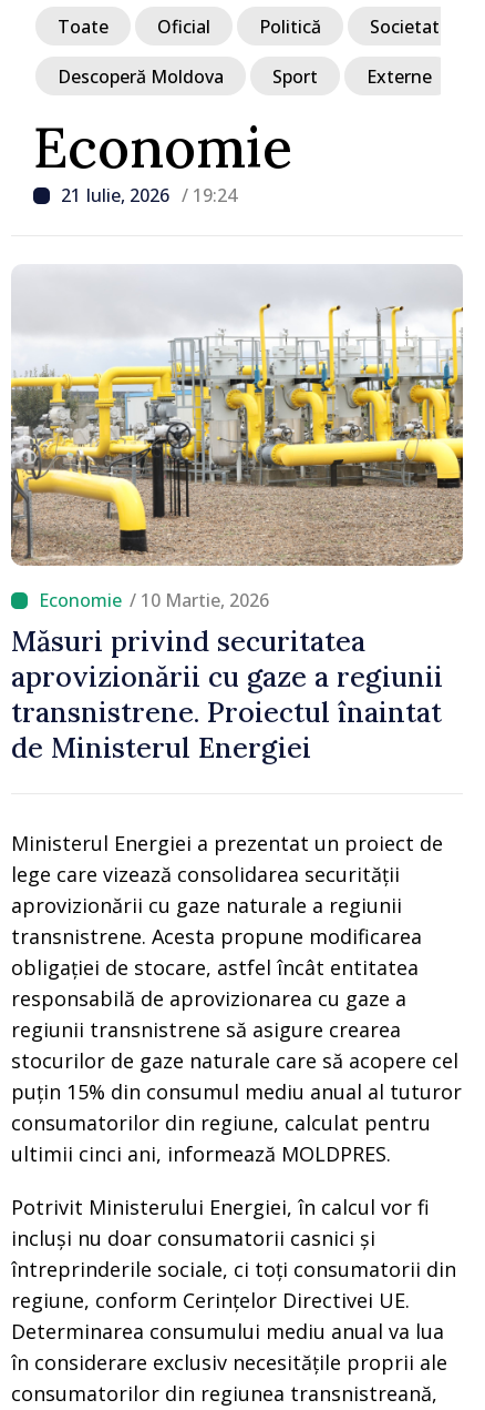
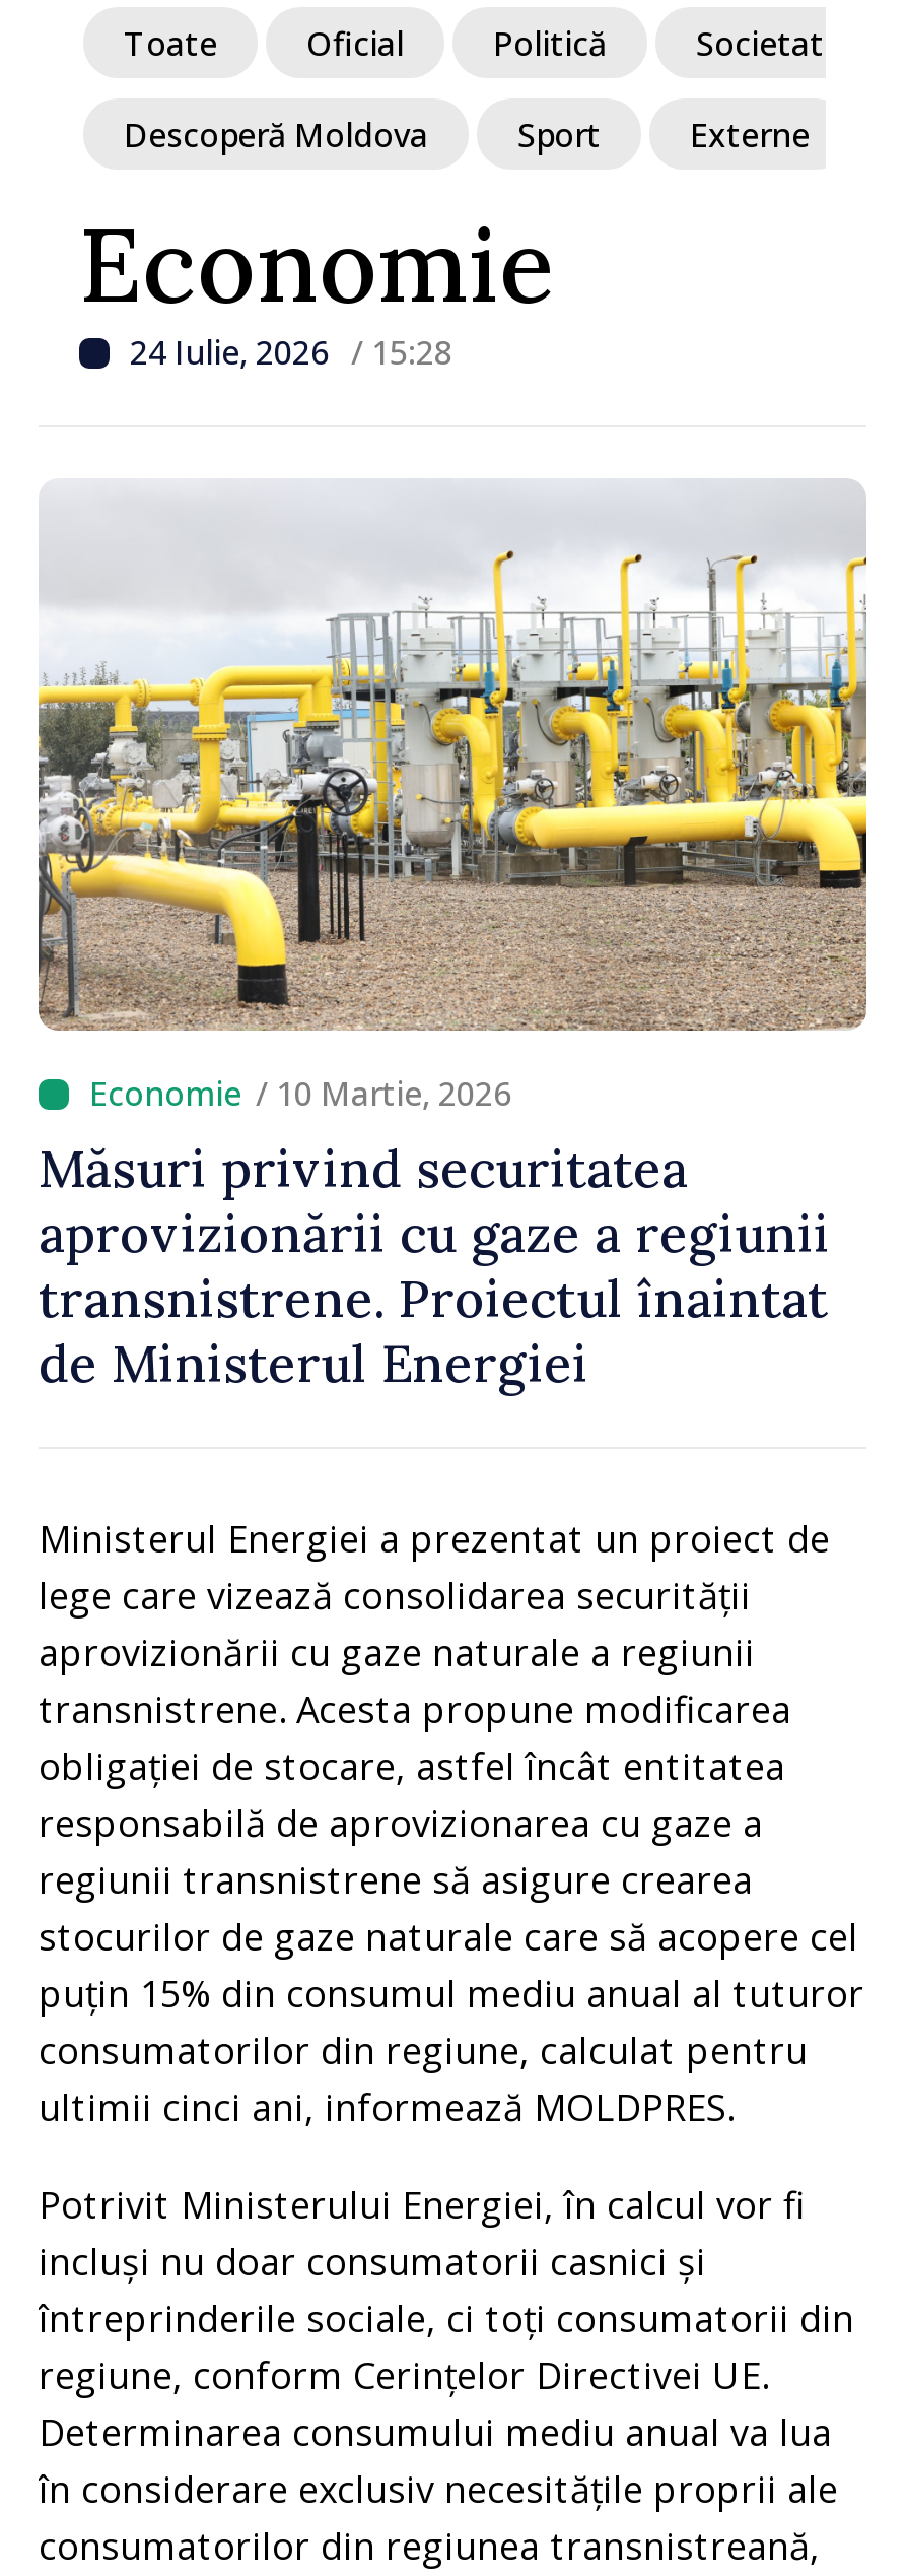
[61,183,237,207] 21 Iulie, 2026 / 19:24 -> [130,330,452,375] 24 Iulie, 2026 / 15:28

